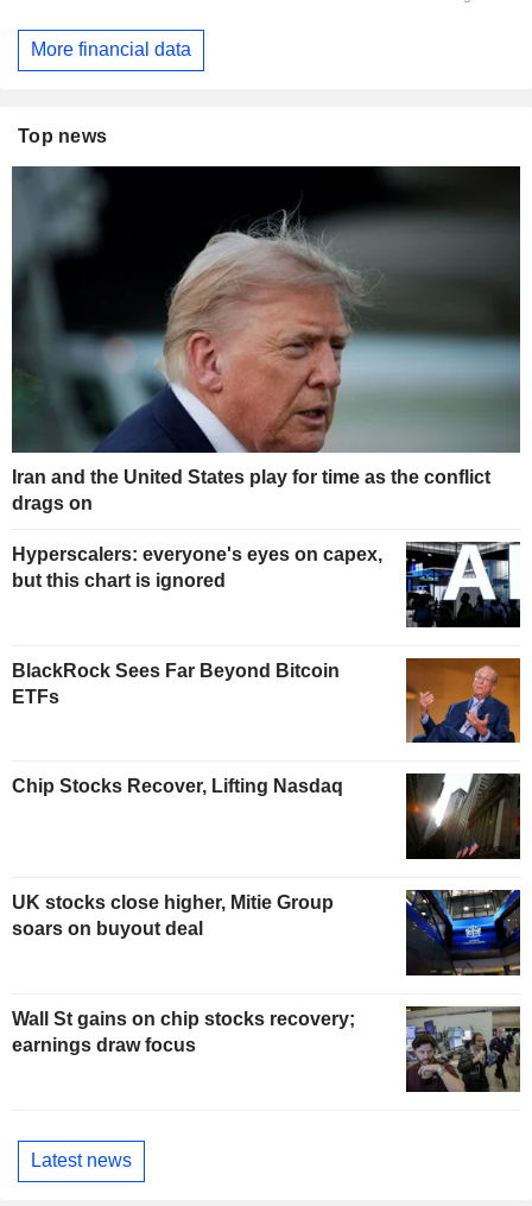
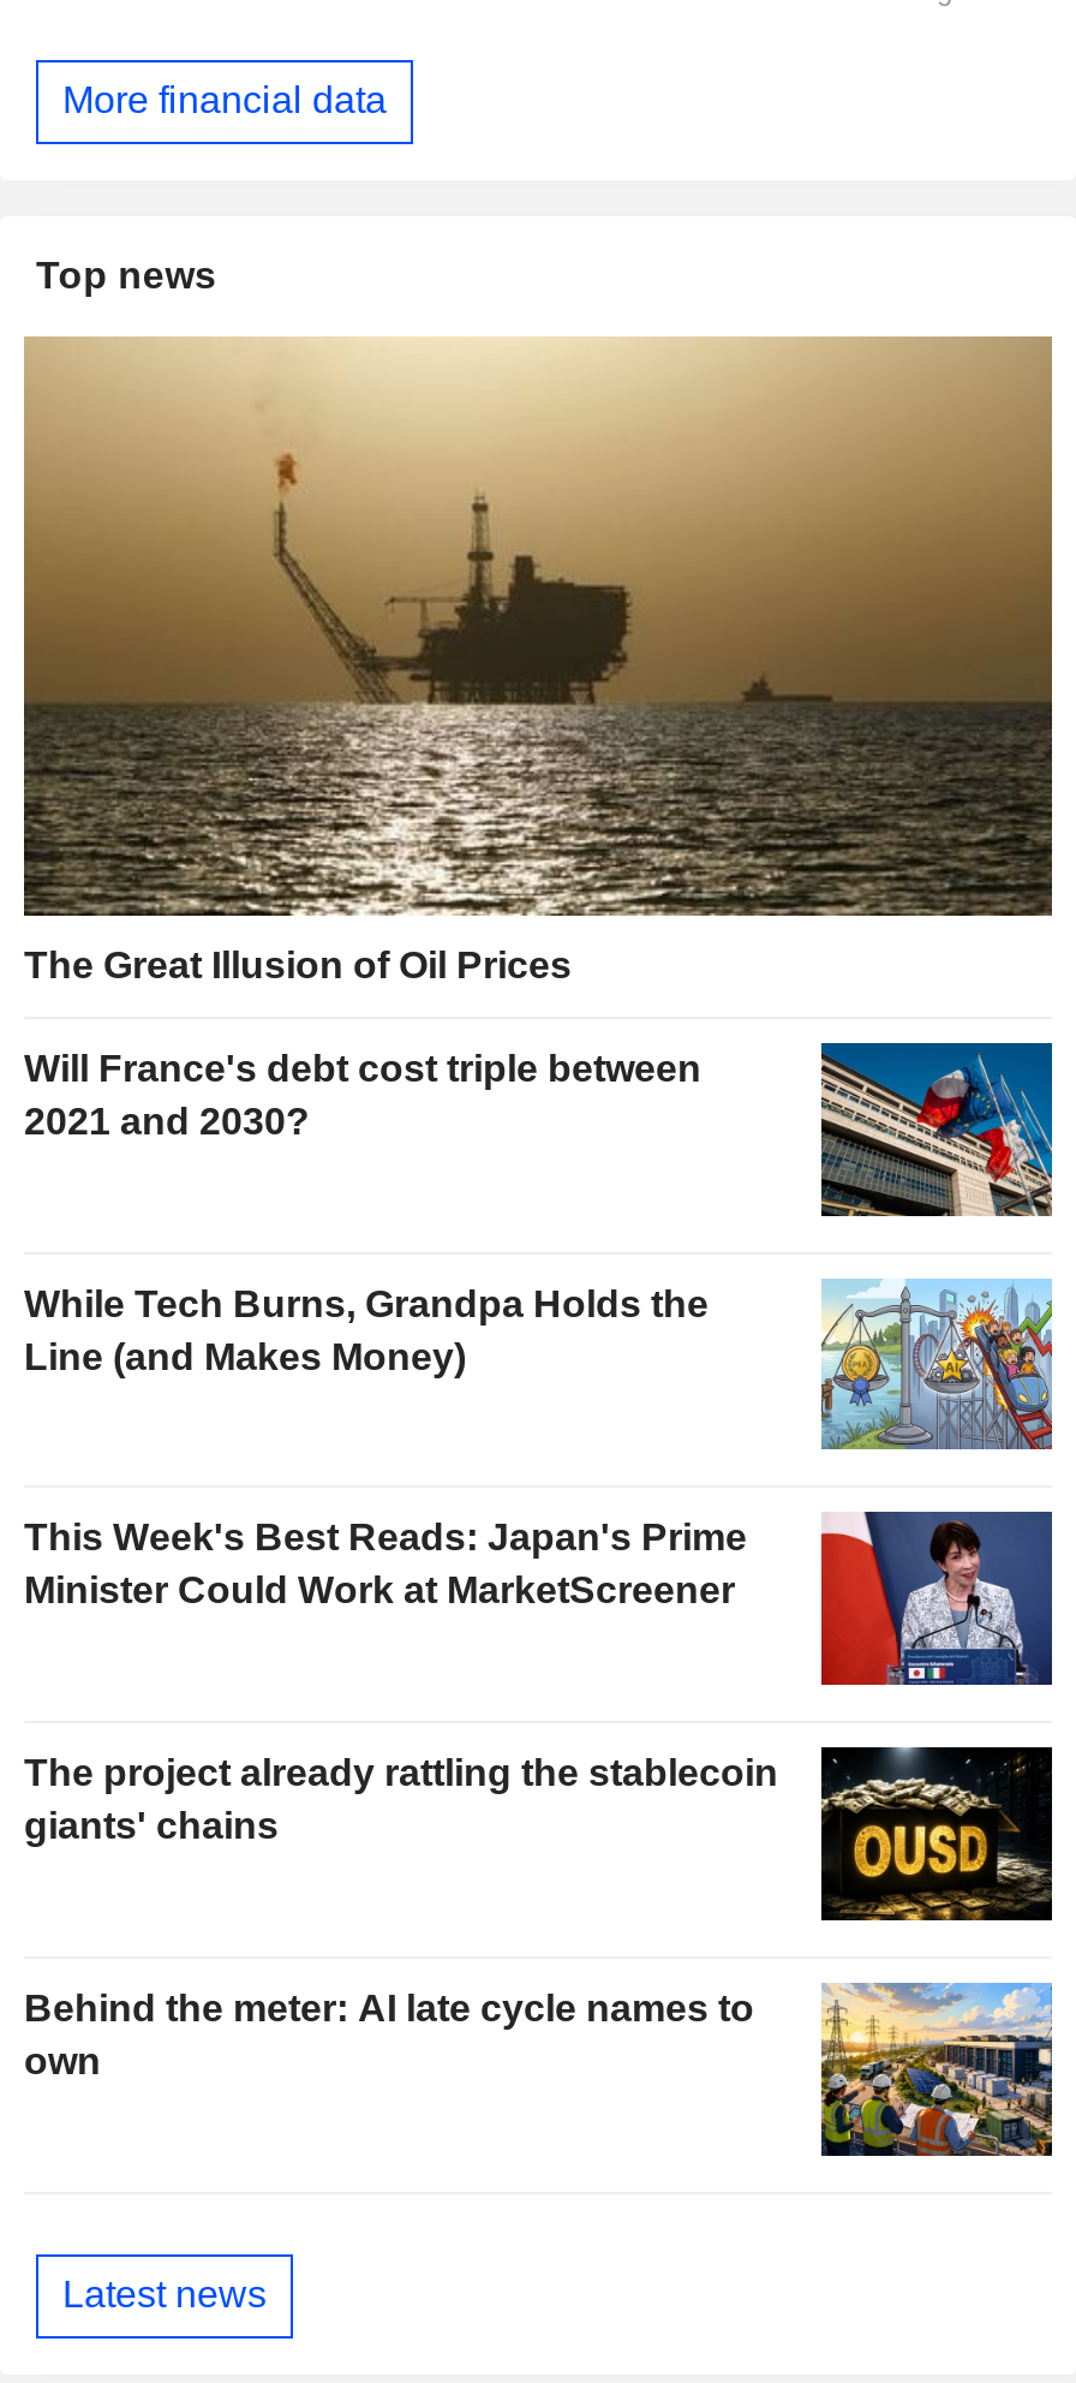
[11,165,521,513] [image] | Iran and the United States play for time as the conflict | drags on -> [22,334,1054,985] [image] | The Great Illusion of Oil Prices
[12,544,382,590] Hyperscalers: everyone's eyes on capex, | but this chart is ignored -> [24,1047,701,1141] Will France's debt cost triple between | 2021 and 2030?
[406,541,521,629] [image] -> [819,1041,1054,1219] [image]
[12,660,340,706] BlackRock Sees Far Beyond Bitcoin | ETFs -> [24,1282,709,1376] While Tech Burns, Grandpa Holds the | Line (and Makes Money)
[405,657,521,744] [image] -> [821,1279,1054,1452] [image]
[12,776,343,797] Chip Stocks Recover, Lifting Nasdaq -> [24,1518,747,1611] This Week's Best Reads: Japan's Prime | Minister Could Work at MarketScreener
[405,772,521,860] [image] -> [819,1509,1054,1687] [image]
[12,893,334,939] UK stocks close higher, Mitie Group | soars on buyout deal -> [24,1753,778,1846] The project already rattling the stablecoin | giants' chains
[405,889,521,977] [image] -> [819,1745,1054,1923] [image]
[12,1009,355,1055] Wall St gains on chip stocks recovery; | earnings draw focus -> [24,1988,754,2081] Behind the meter: AI late cycle names to | own
[405,1005,520,1092] [image] -> [821,1980,1054,2158] [image]

